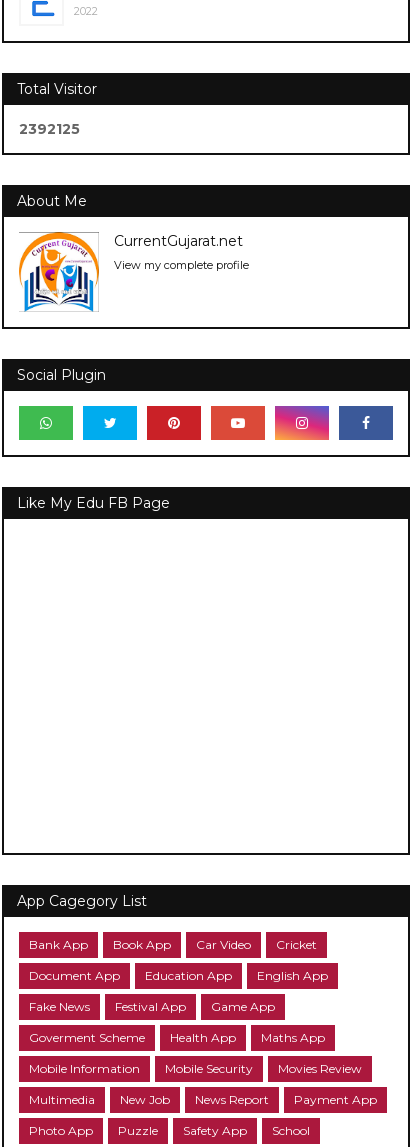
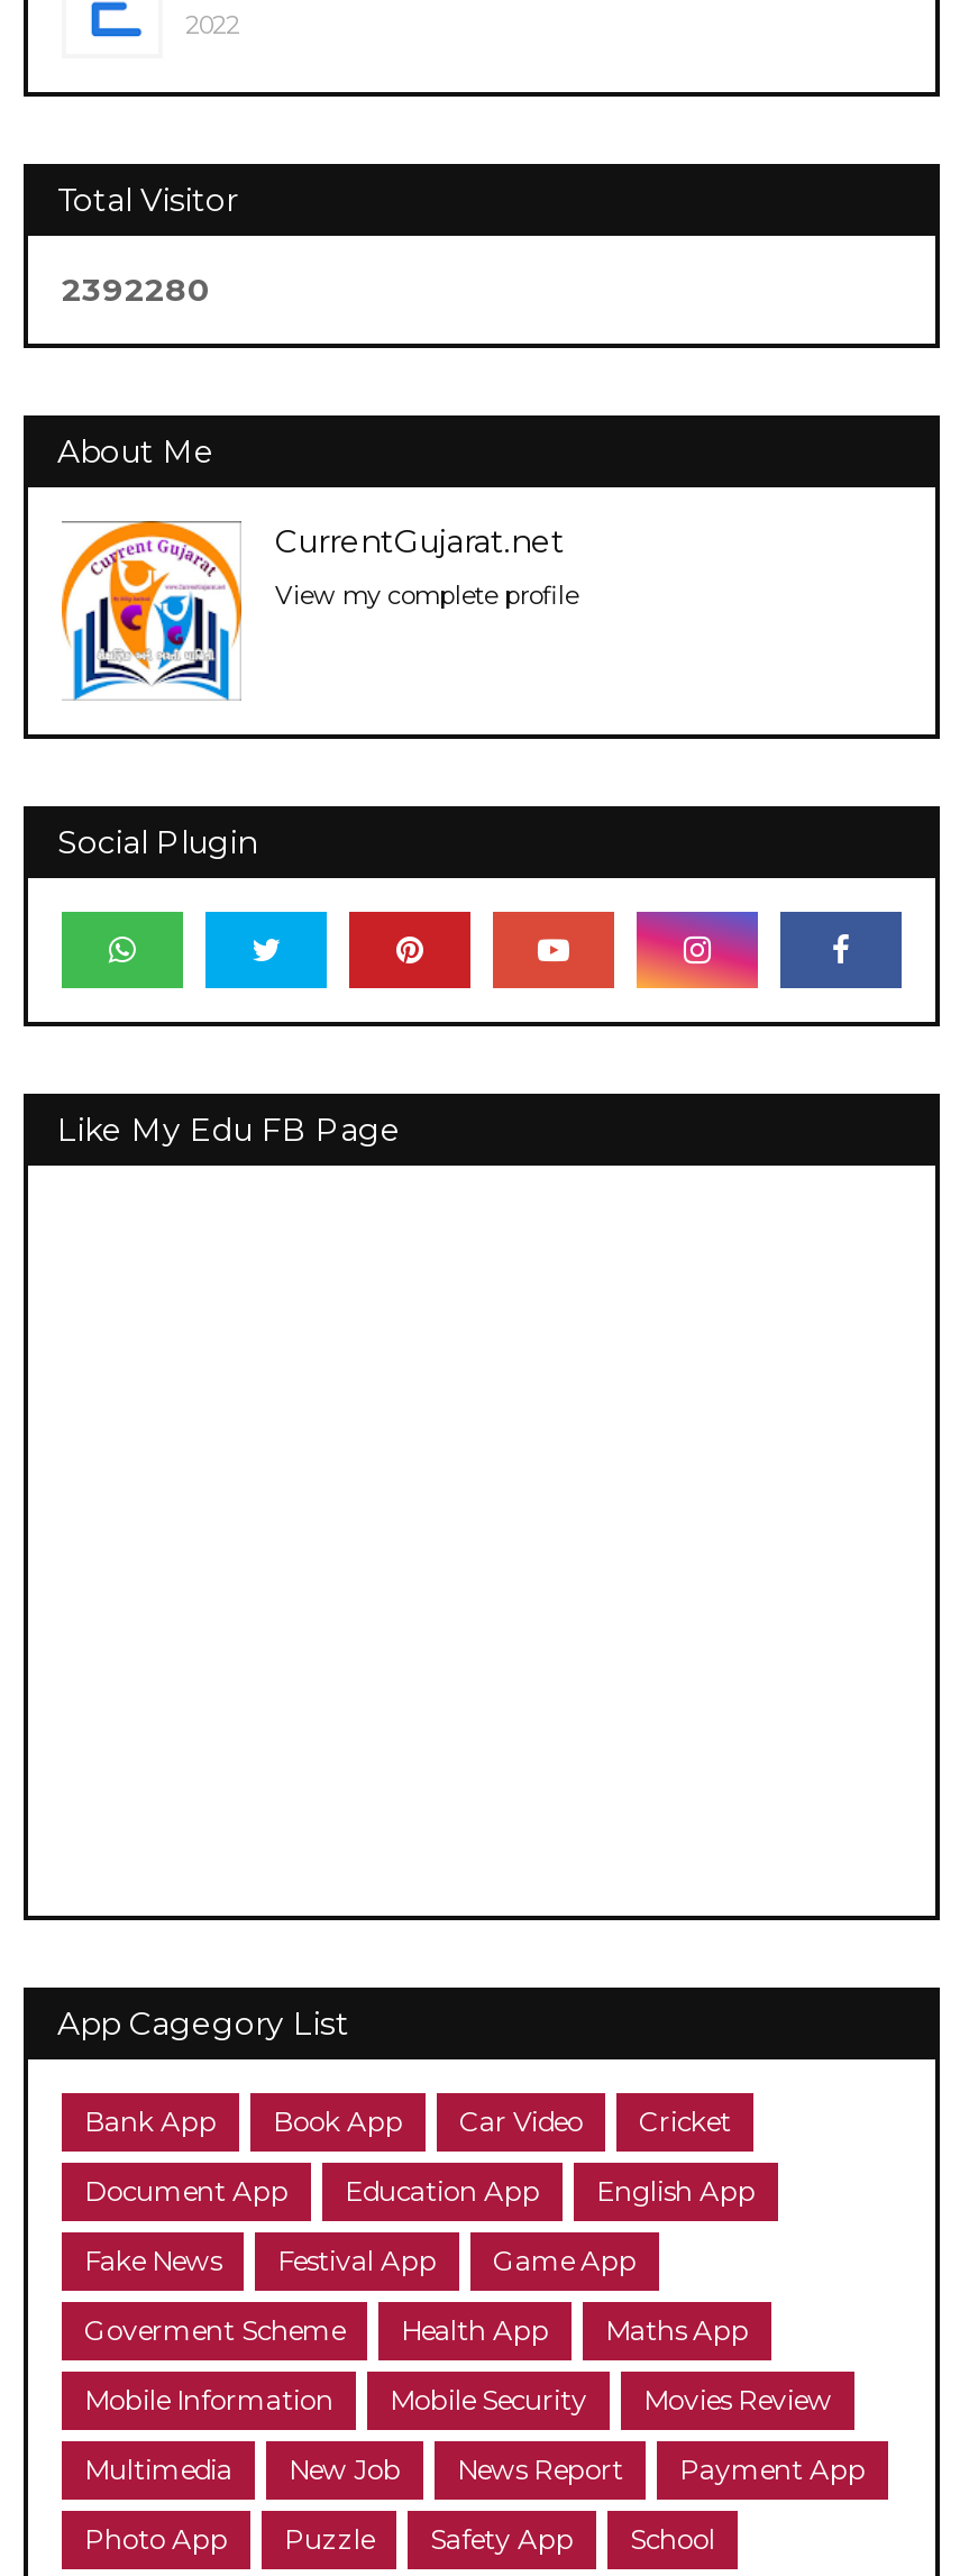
[19,120,80,138] 2392125 -> [62,269,210,309] 2392280

